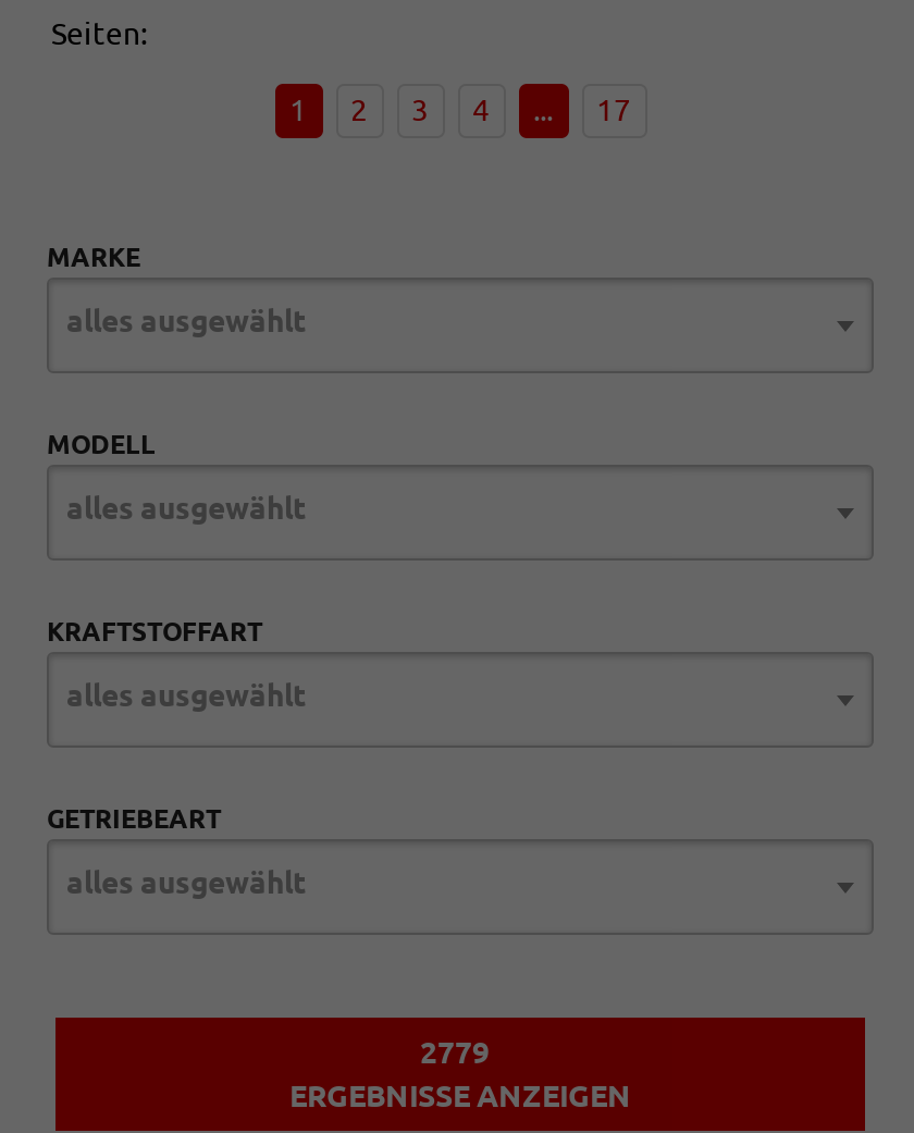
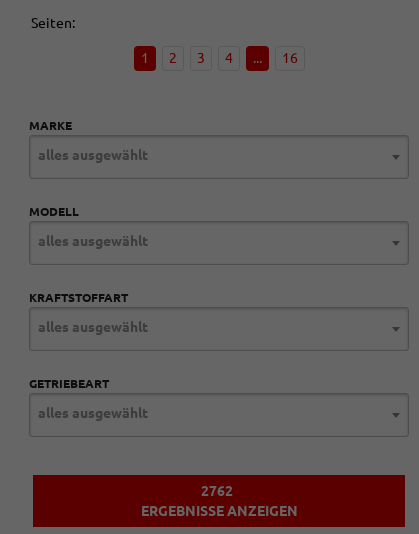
[596,92,631,127] 17 -> [281,50,297,66] 16
[420,1035,490,1070] 2779 -> [200,483,232,499] 2762

